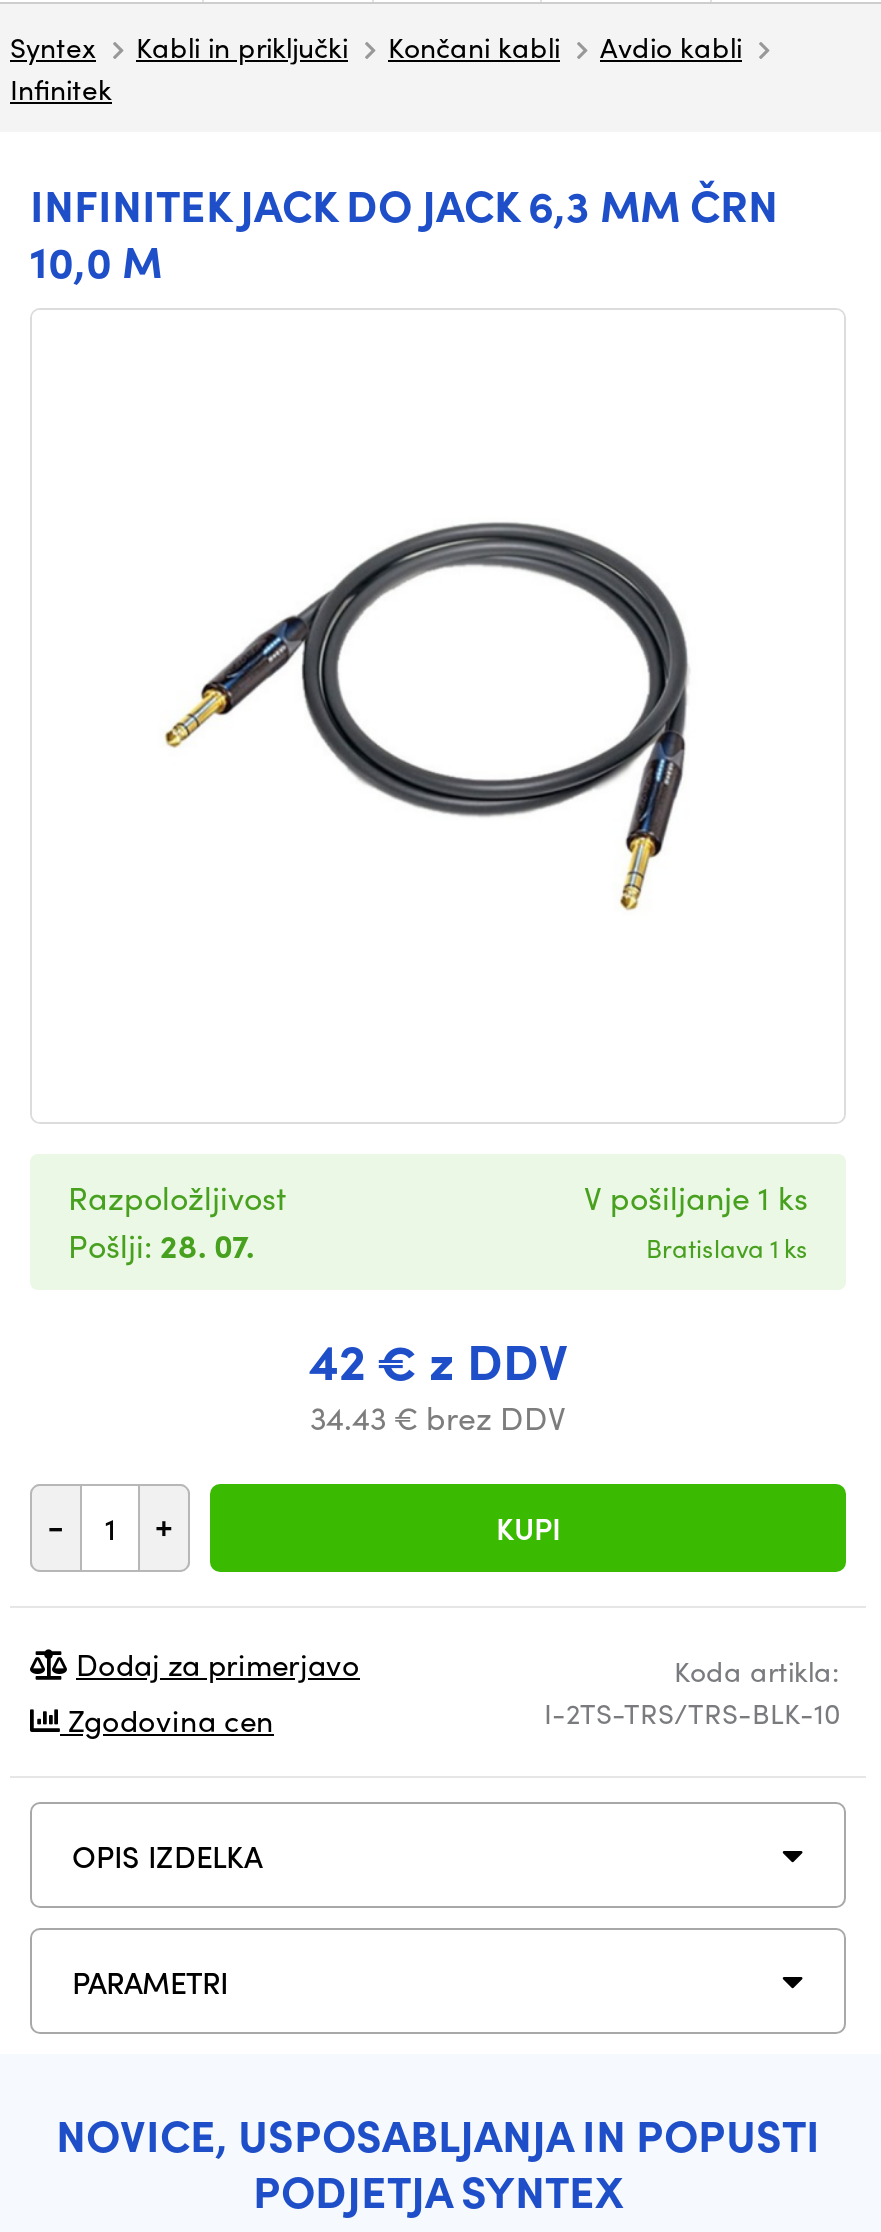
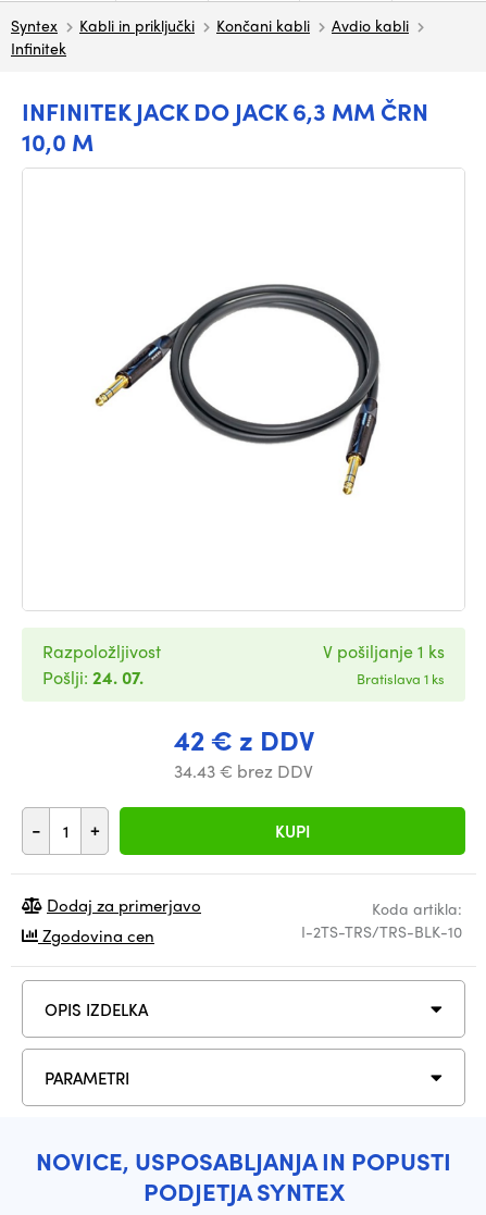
[68,1222,254,1268] Pošlji: 28. 07. -> [42,665,144,690] Pošlji: 24. 07.

